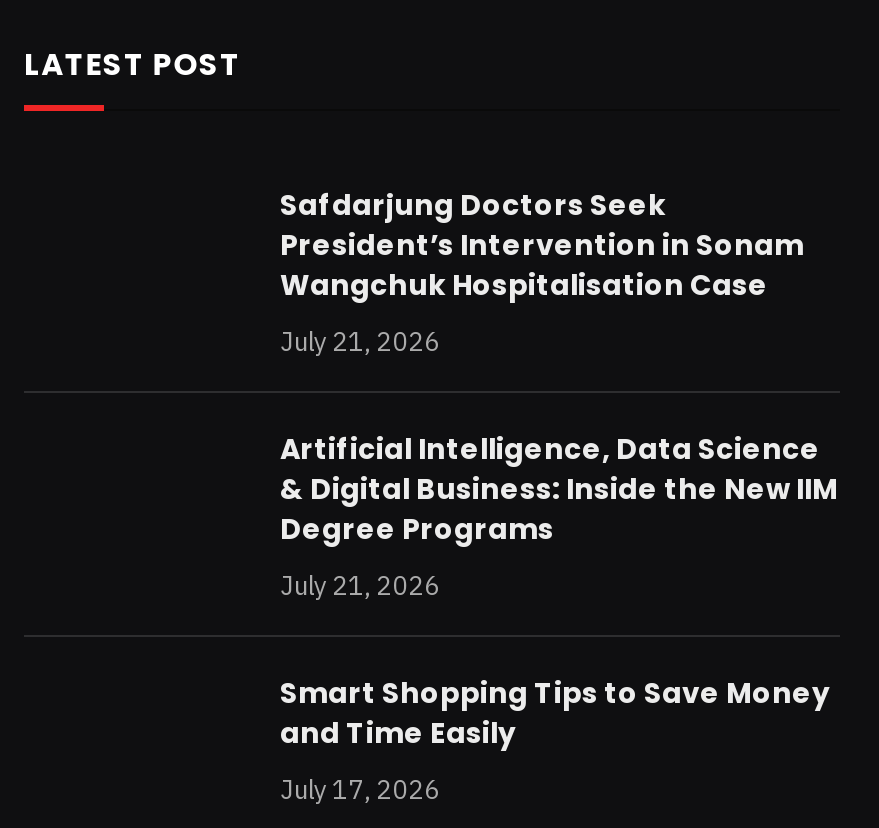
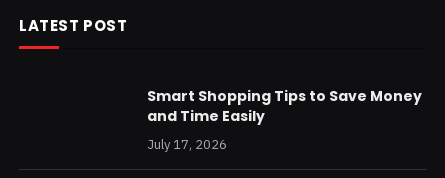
[280,185,838,603] Safdarjung Doctors Seek | President’s Intervention in Sonam | Wangchuk Hospitalisation Case | July 21, 2026 | Artificial Intelligence, Data Science | & Digital Business: Inside the New IIM | Degree Programs | July 21, 2026 -> none

